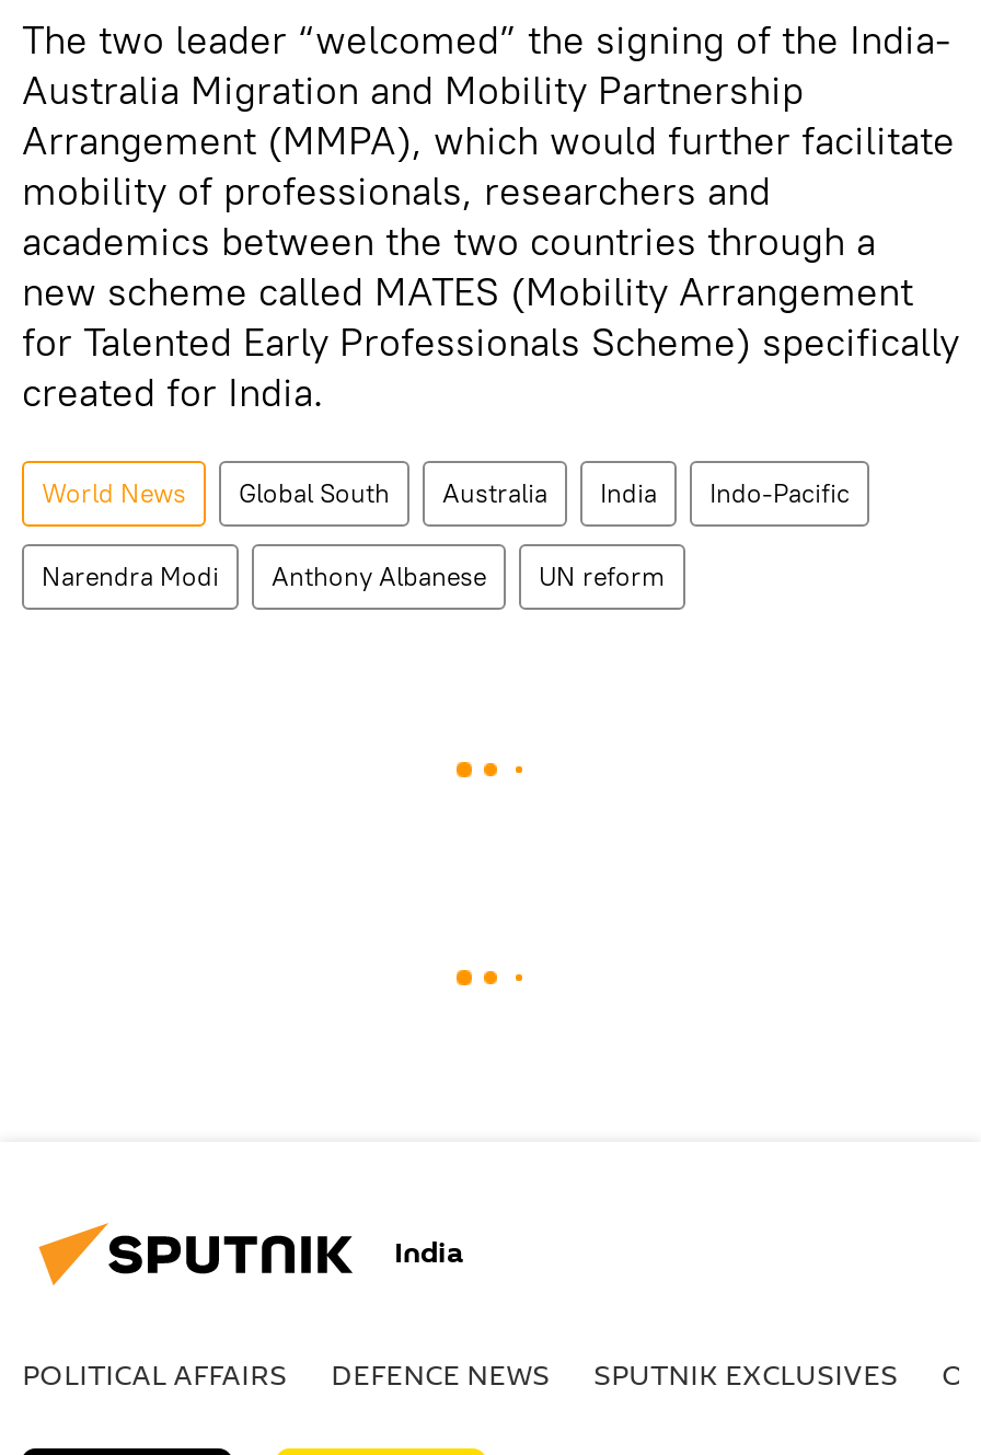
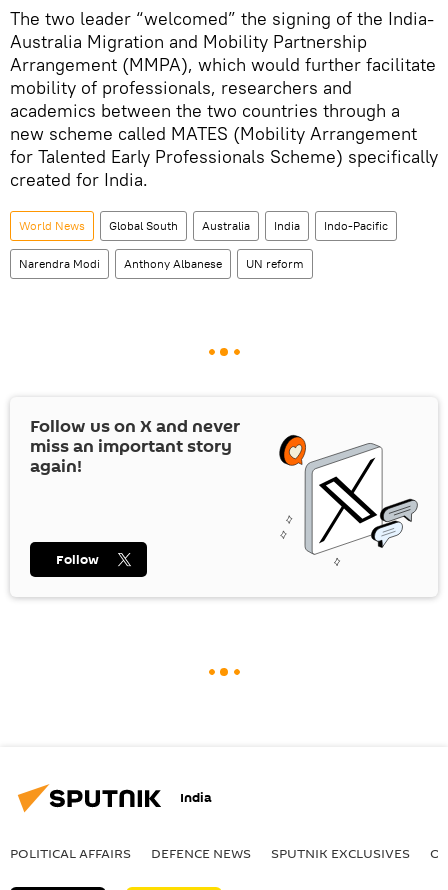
none -> [30,414,419,566] [image] | Follow us on X and never | miss an important story | again!
none -> [56,550,99,569] Follow

